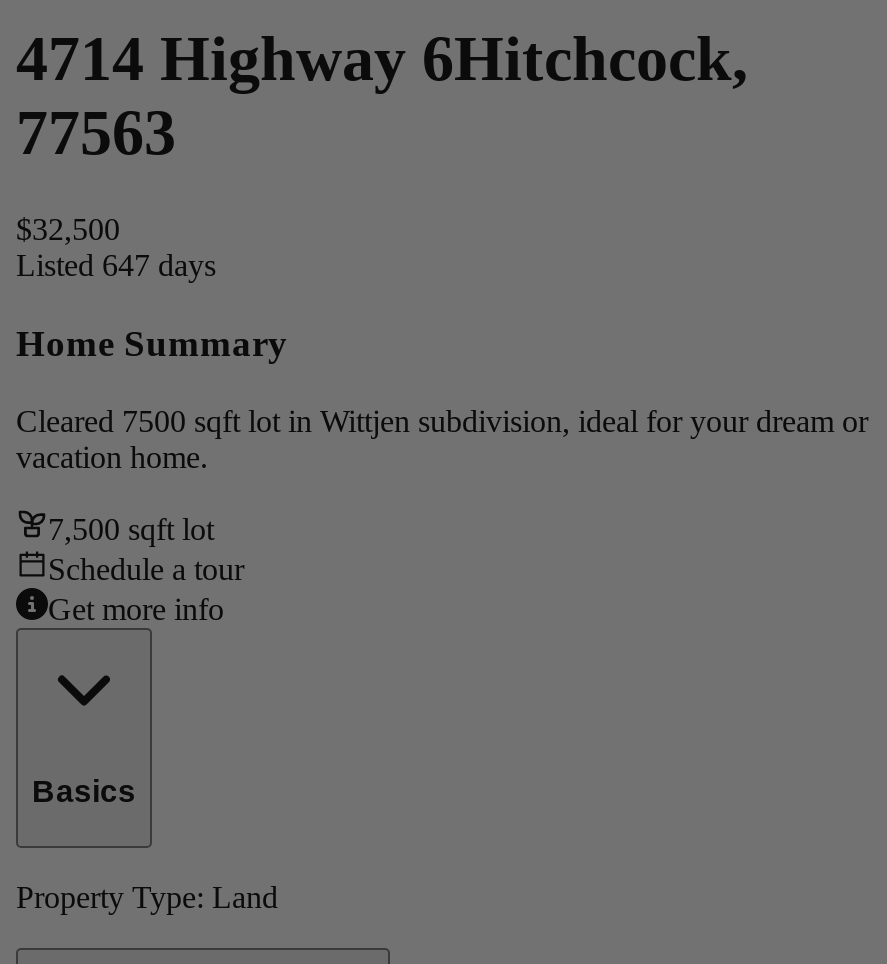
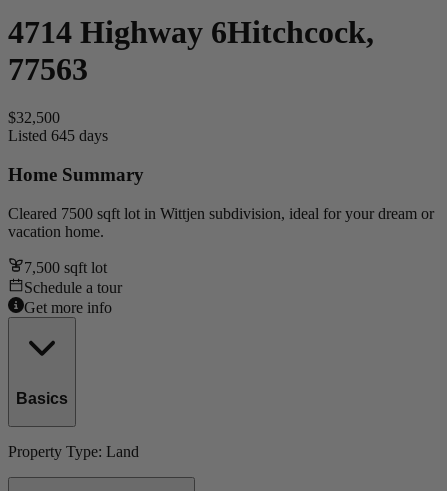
[16,248,216,282] Listed 647 days -> [8,127,108,144] Listed 645 days

